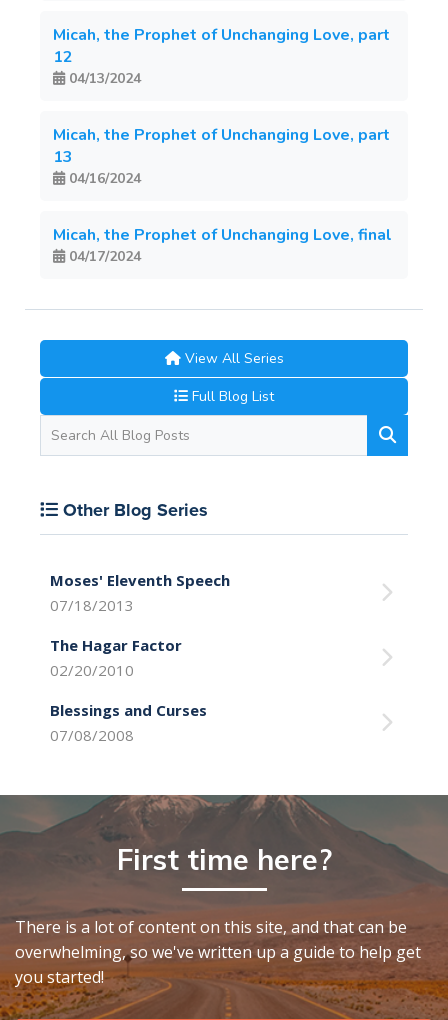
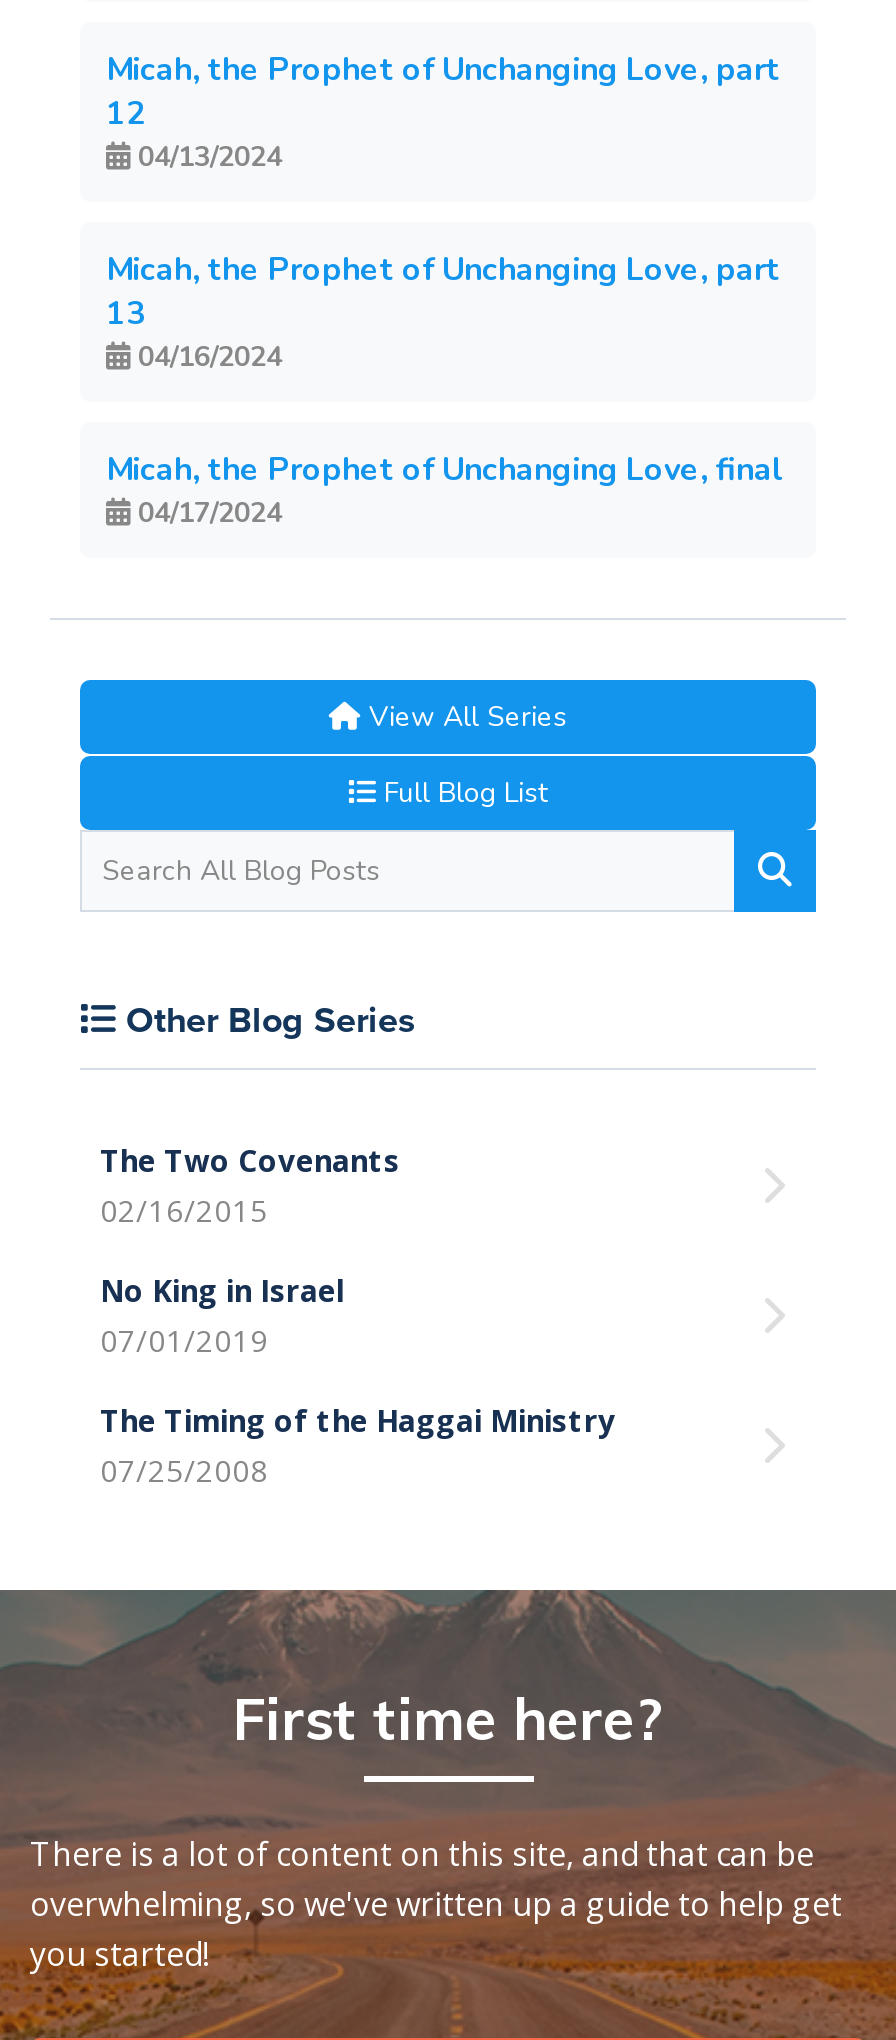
[50,570,230,615] Moses' Eleventh Speech | 07/18/2013 -> [100,1140,400,1230] The Two Covenants | 02/16/2015
[50,635,182,680] The Hagar Factor | 02/20/2010 -> [100,1270,344,1360] No King in Israel | 07/01/2019
[50,700,207,745] Blessings and Curses | 07/08/2008 -> [100,1400,616,1490] The Timing of the Haggai Ministry | 07/25/2008

